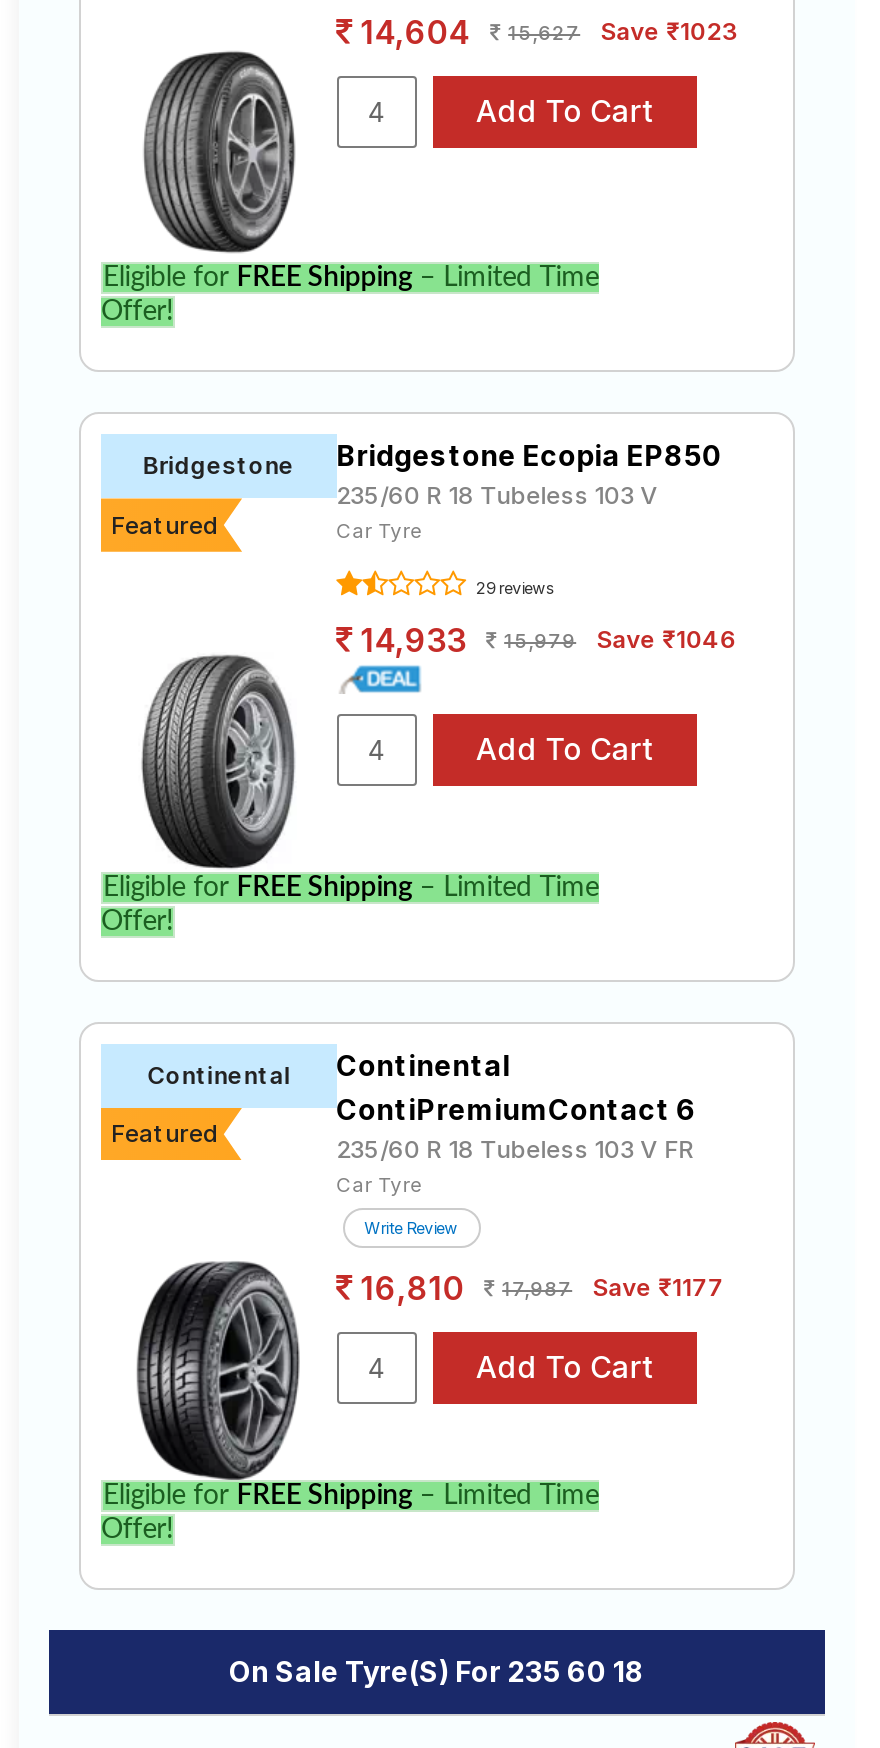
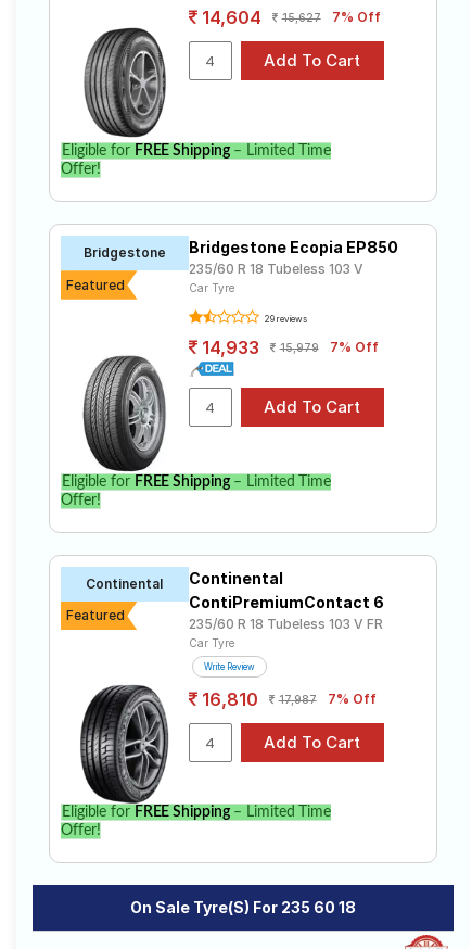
[360,11,738,51] 14,604 15,627 Save ₹1023 -> [201,6,380,28] 14,604 15,627 7% Off
[596,624,736,654] Save ₹1046 -> [329,339,378,355] 7% Off
[360,1268,724,1308] 16,810 17,987 Save ₹1177 -> [201,688,376,710] 16,810 17,987 7% Off

